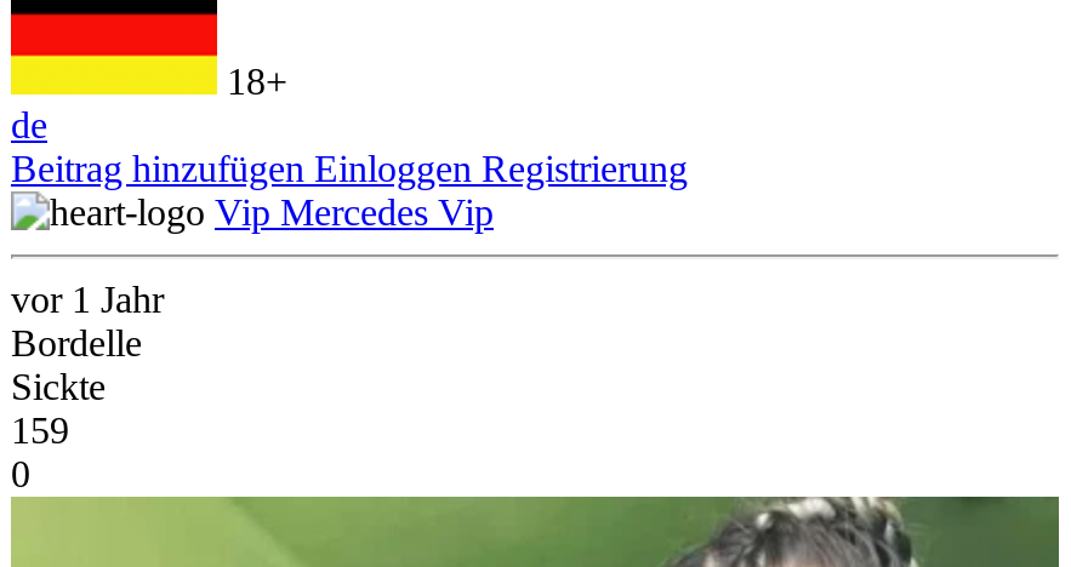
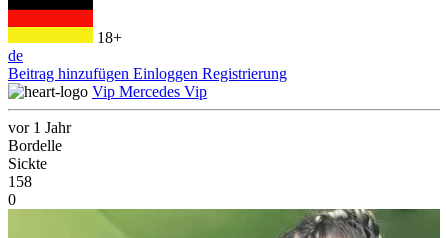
[11,409,69,451] 159 -> [8,173,32,190] 158

